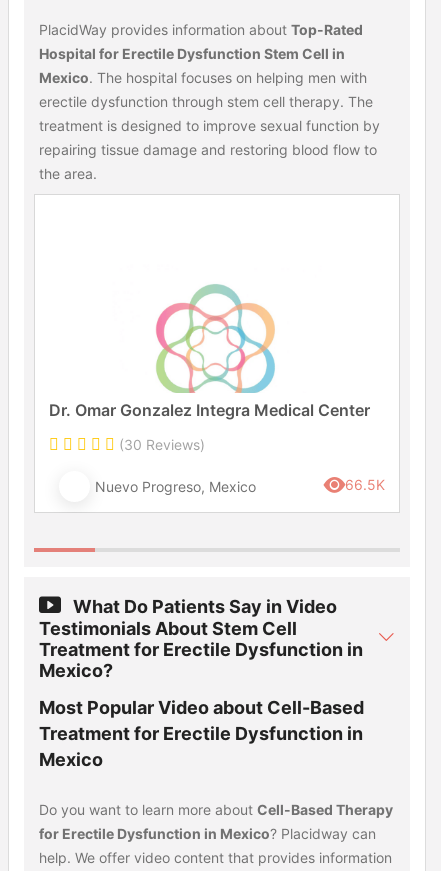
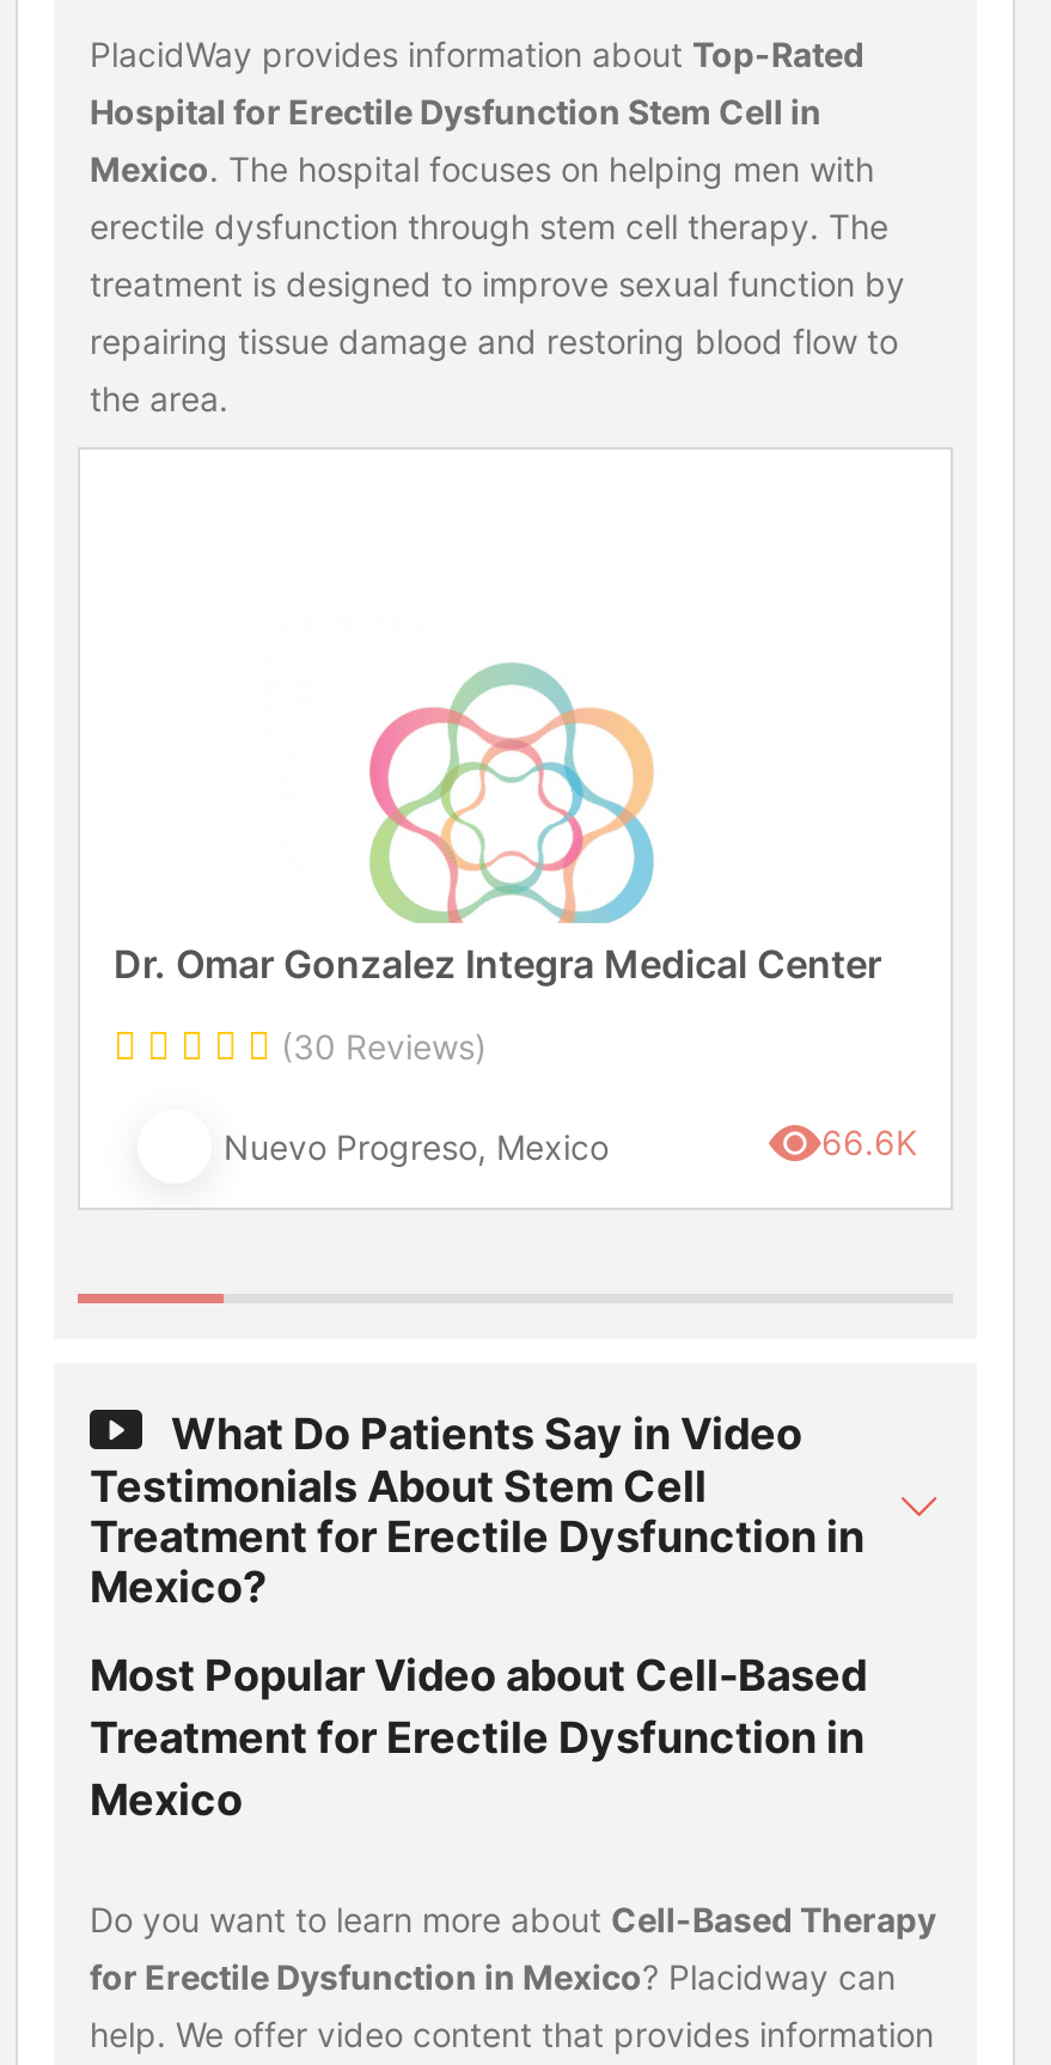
[345,476,385,493] 66.5K -> [821,1122,917,1163] 66.6K

